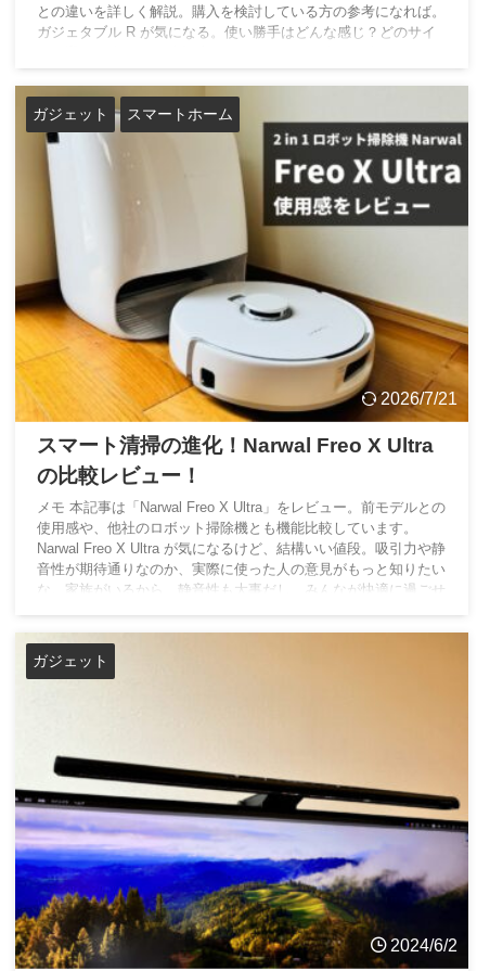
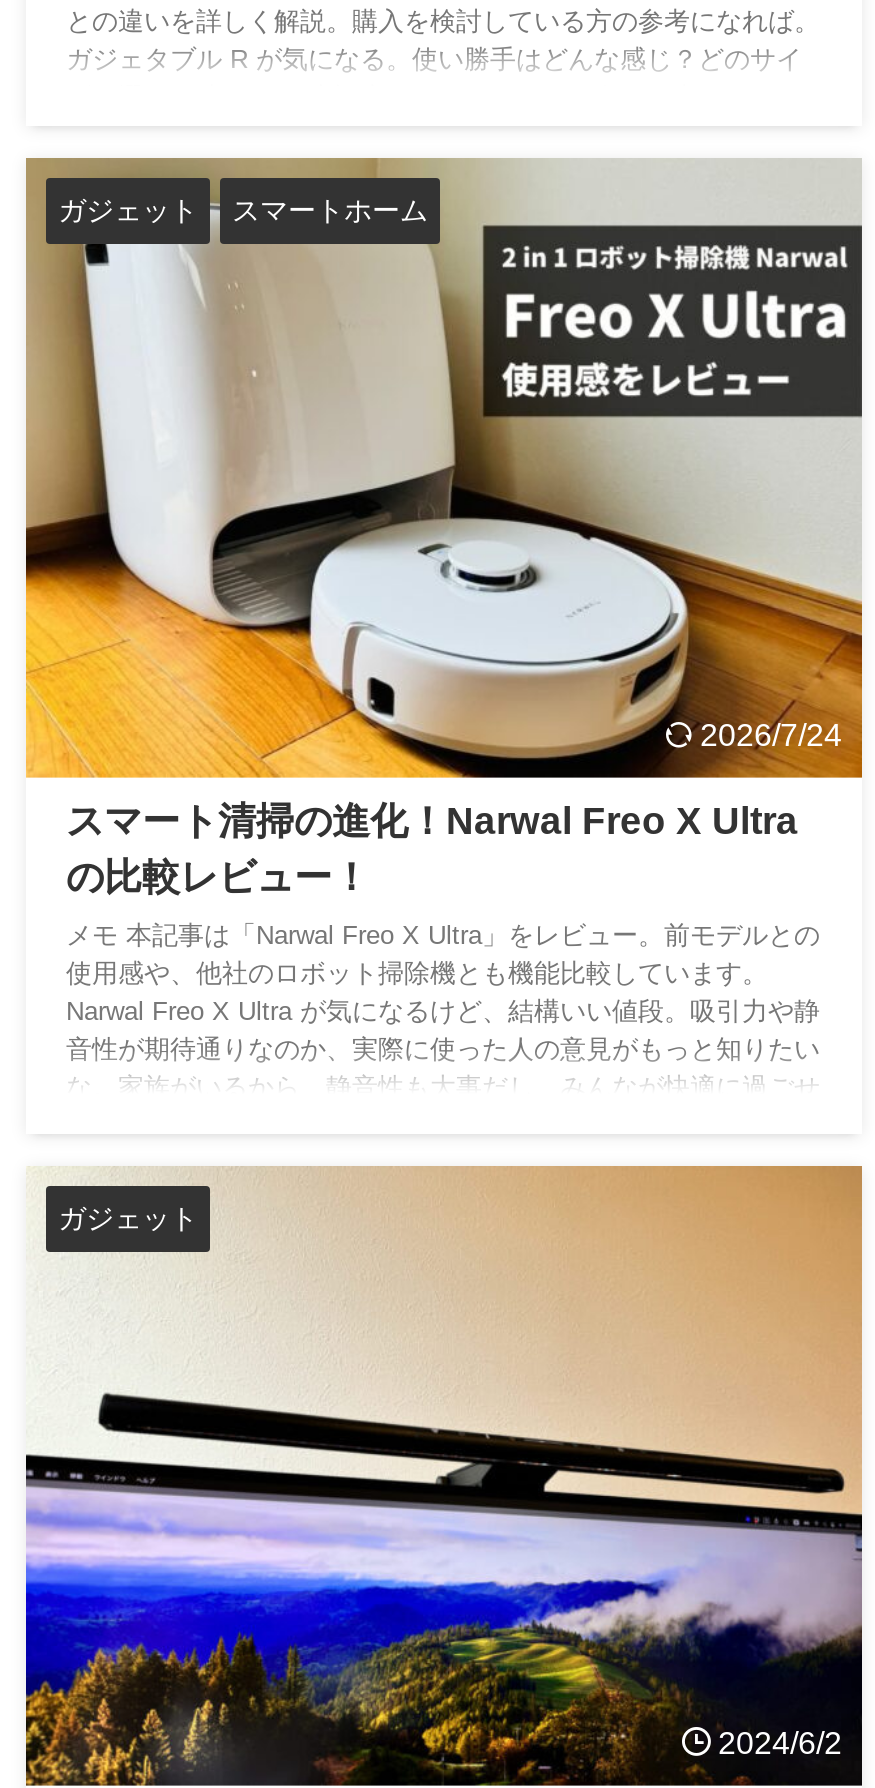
[381,390,457,408] 2026/7/21 -> [700,718,842,752] 2026/7/24

